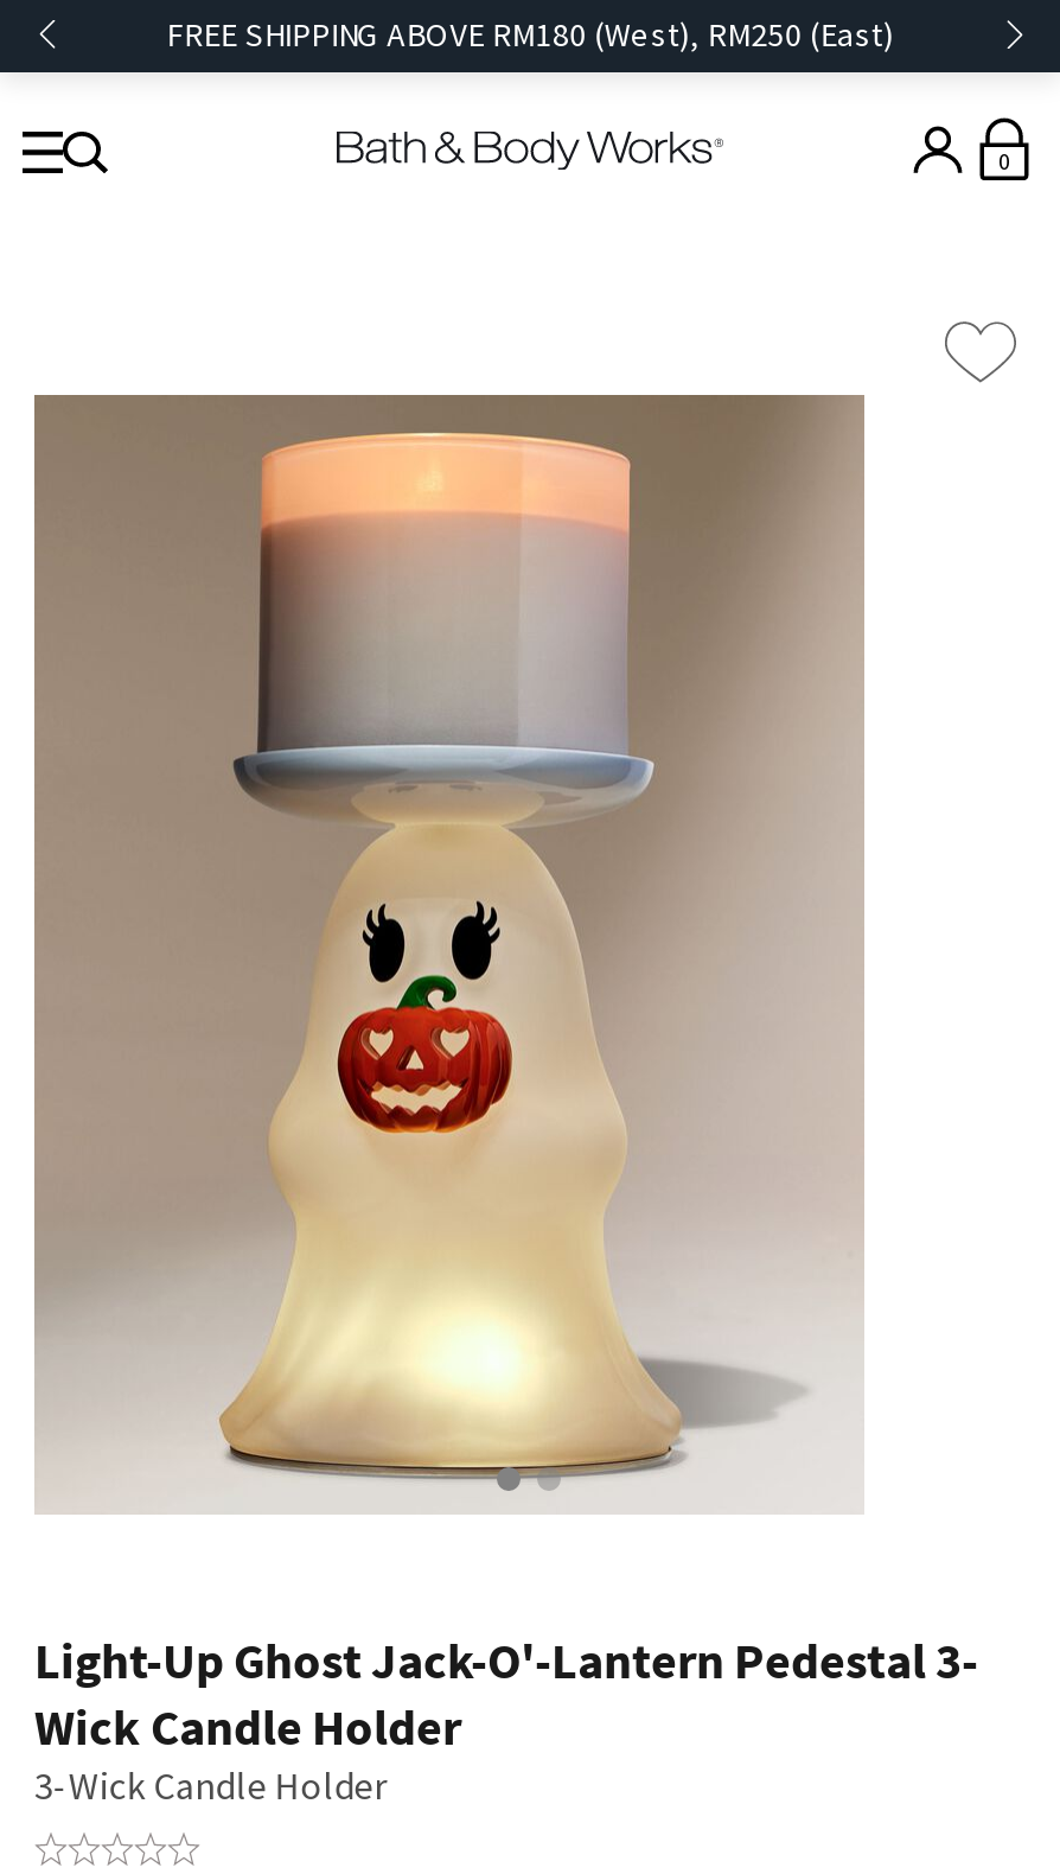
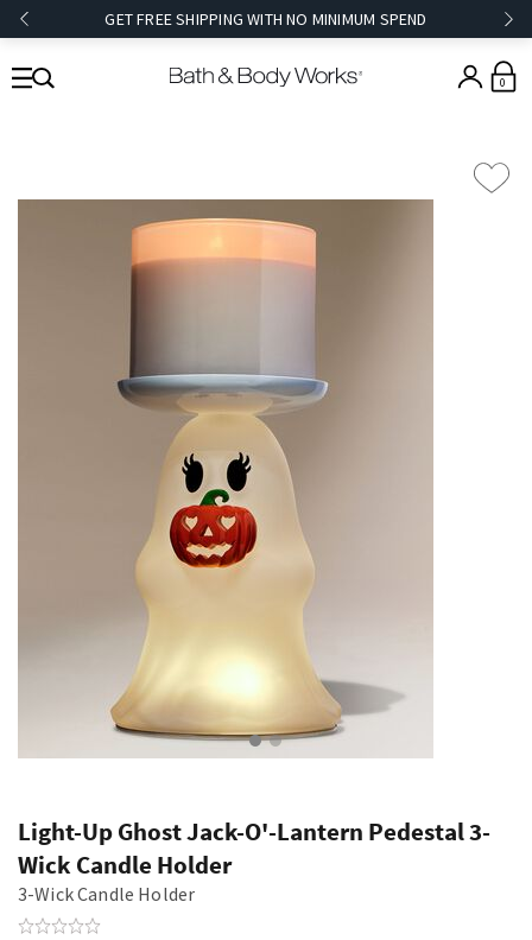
[166,13,894,56] FREE SHIPPING ABOVE RM180 (West), RM250 (East) -> [105,8,427,30] GET FREE SHIPPING WITH NO MINIMUM SPEND

